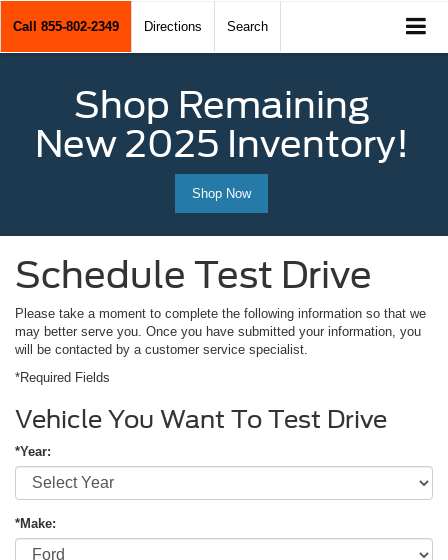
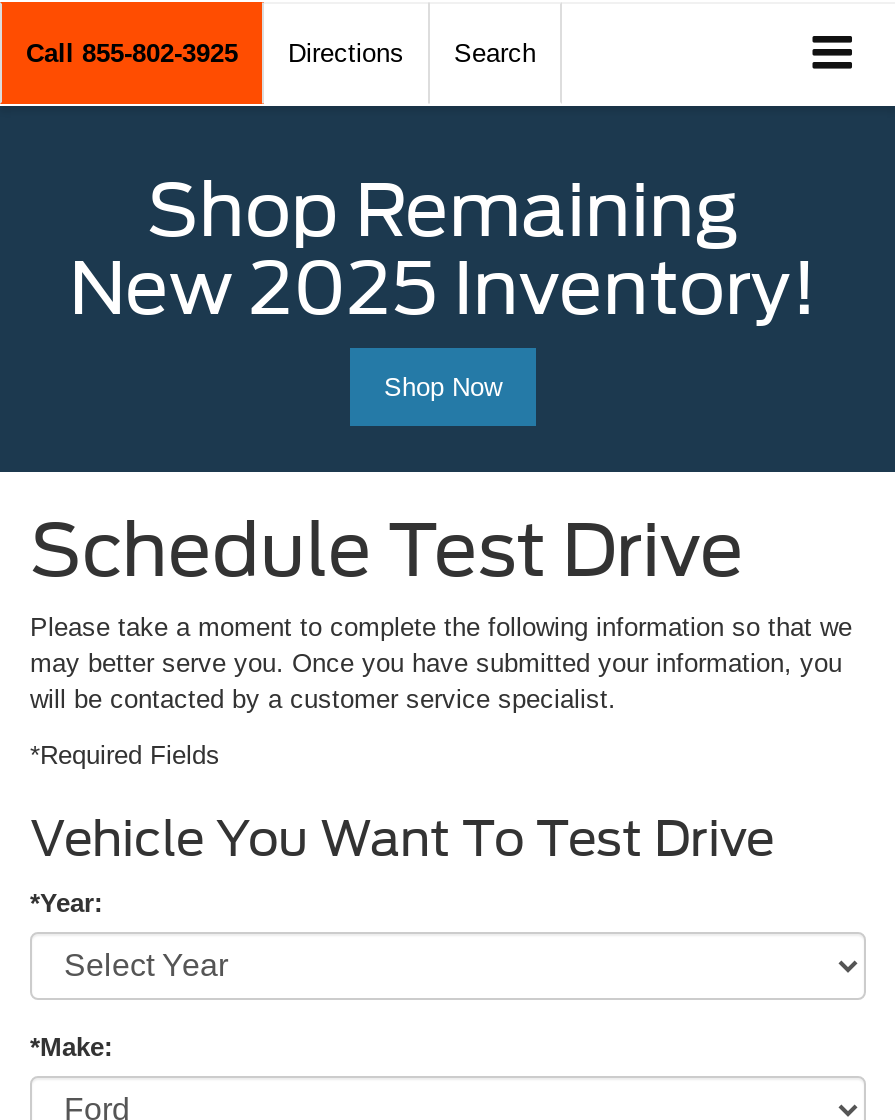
[13,19,268,34] Call 855-802-2349 Directions Search -> [26,39,536,69] Call 855-802-3925 Directions Search

